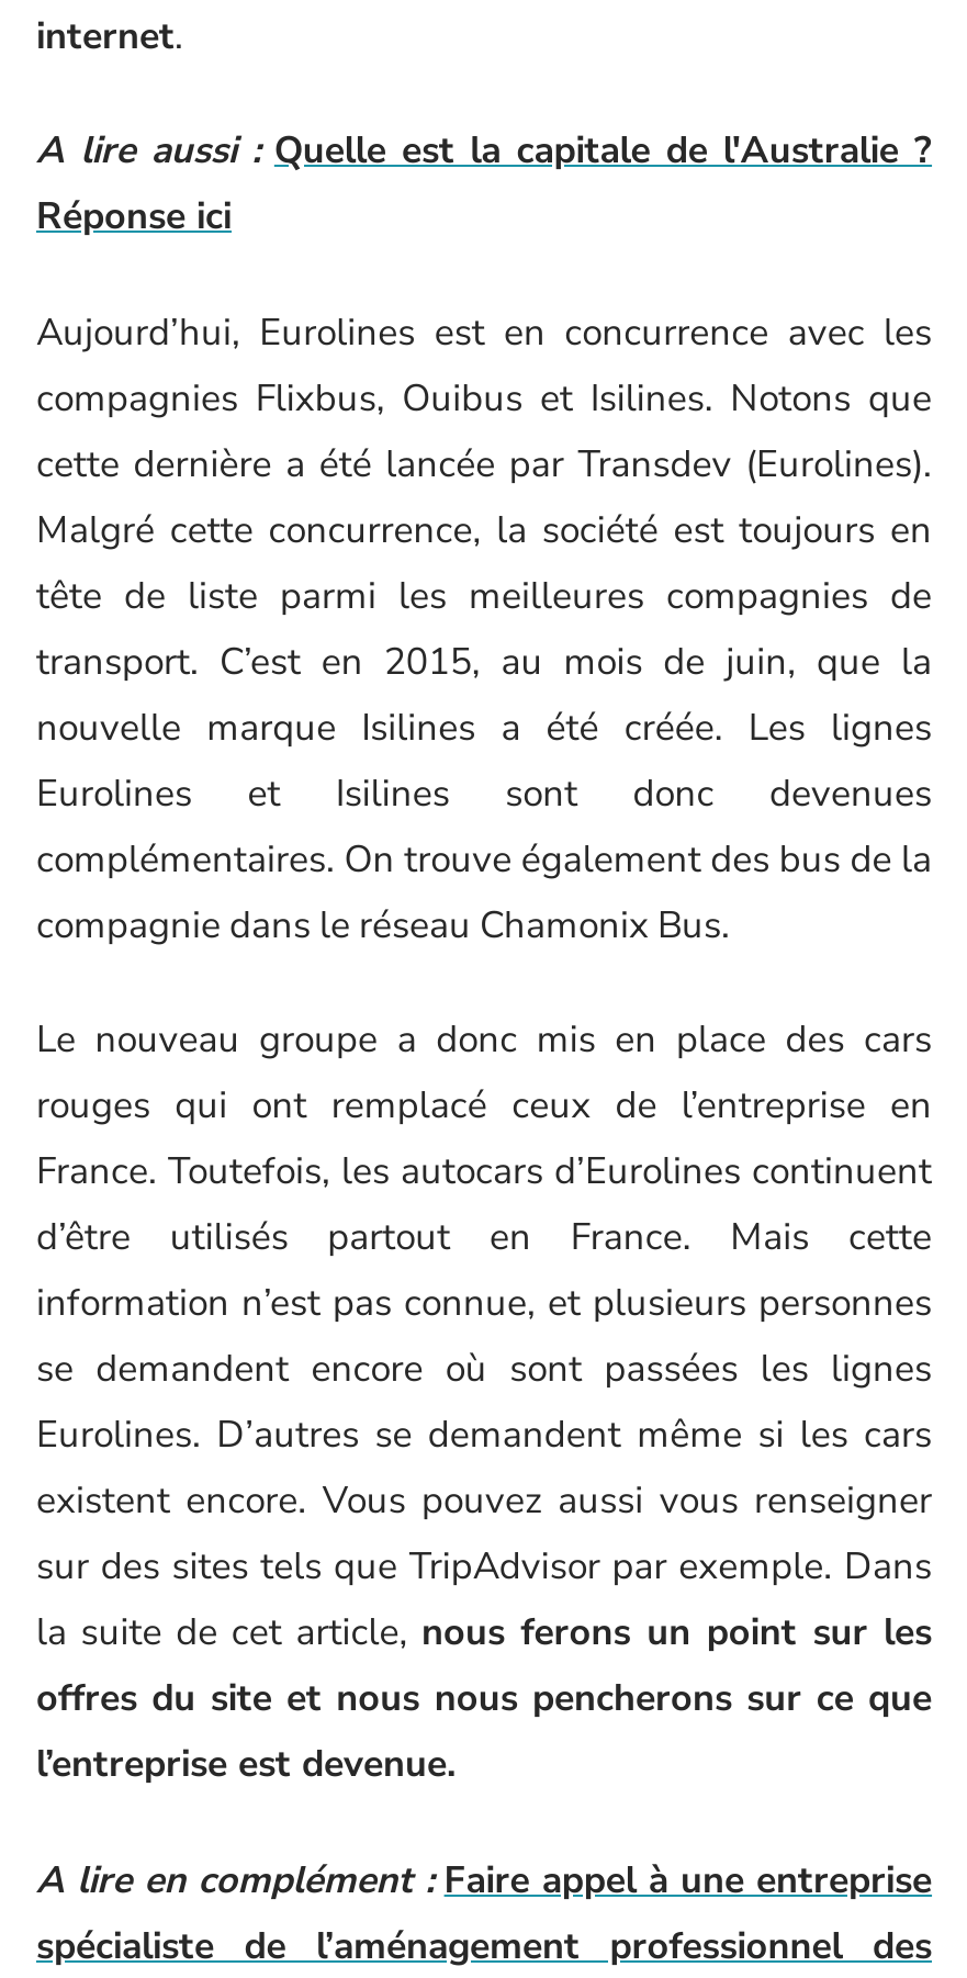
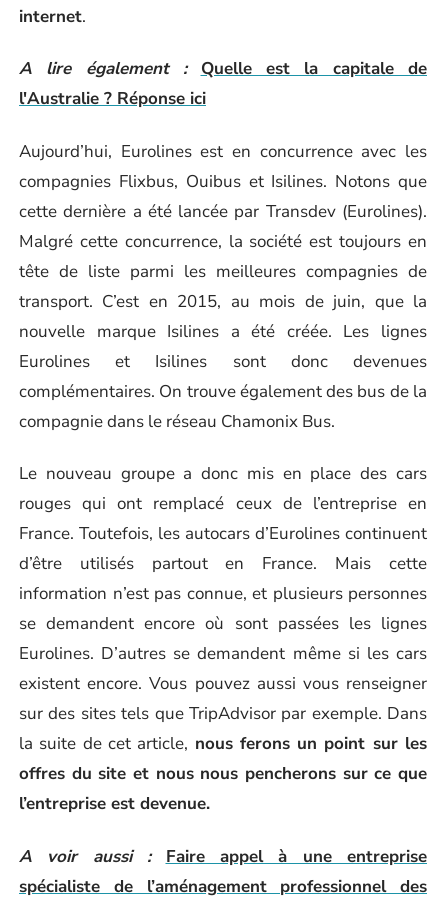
[36,125,932,241] A lire aussi : Quelle est la capitale de l'Australie ? | Réponse ici -> [19,57,427,110] A lire également : Quelle est la capitale de | l'Australie ? Réponse ici
[36,1854,932,1904] A lire en complément : Faire appel à une entreprise -> [19,844,427,867] A voir aussi : | Faire appel à une entreprise

